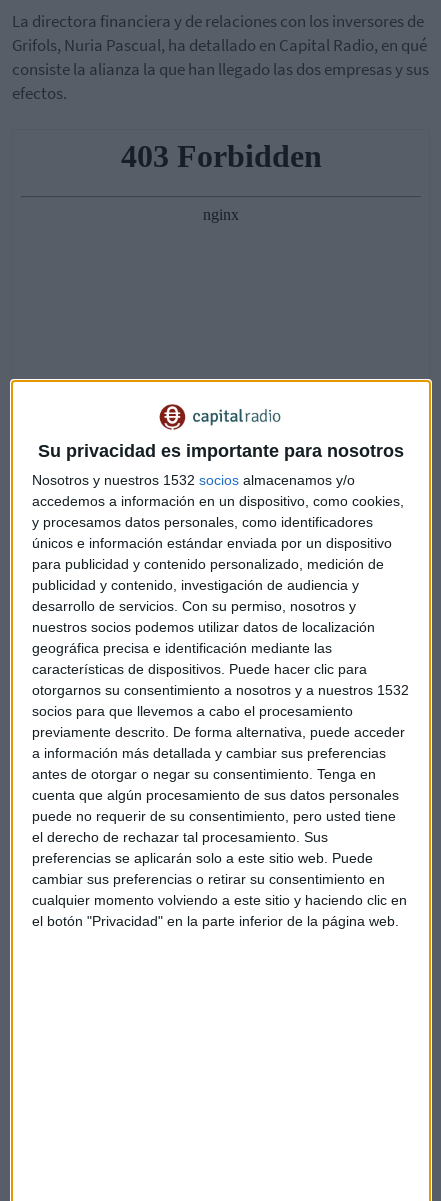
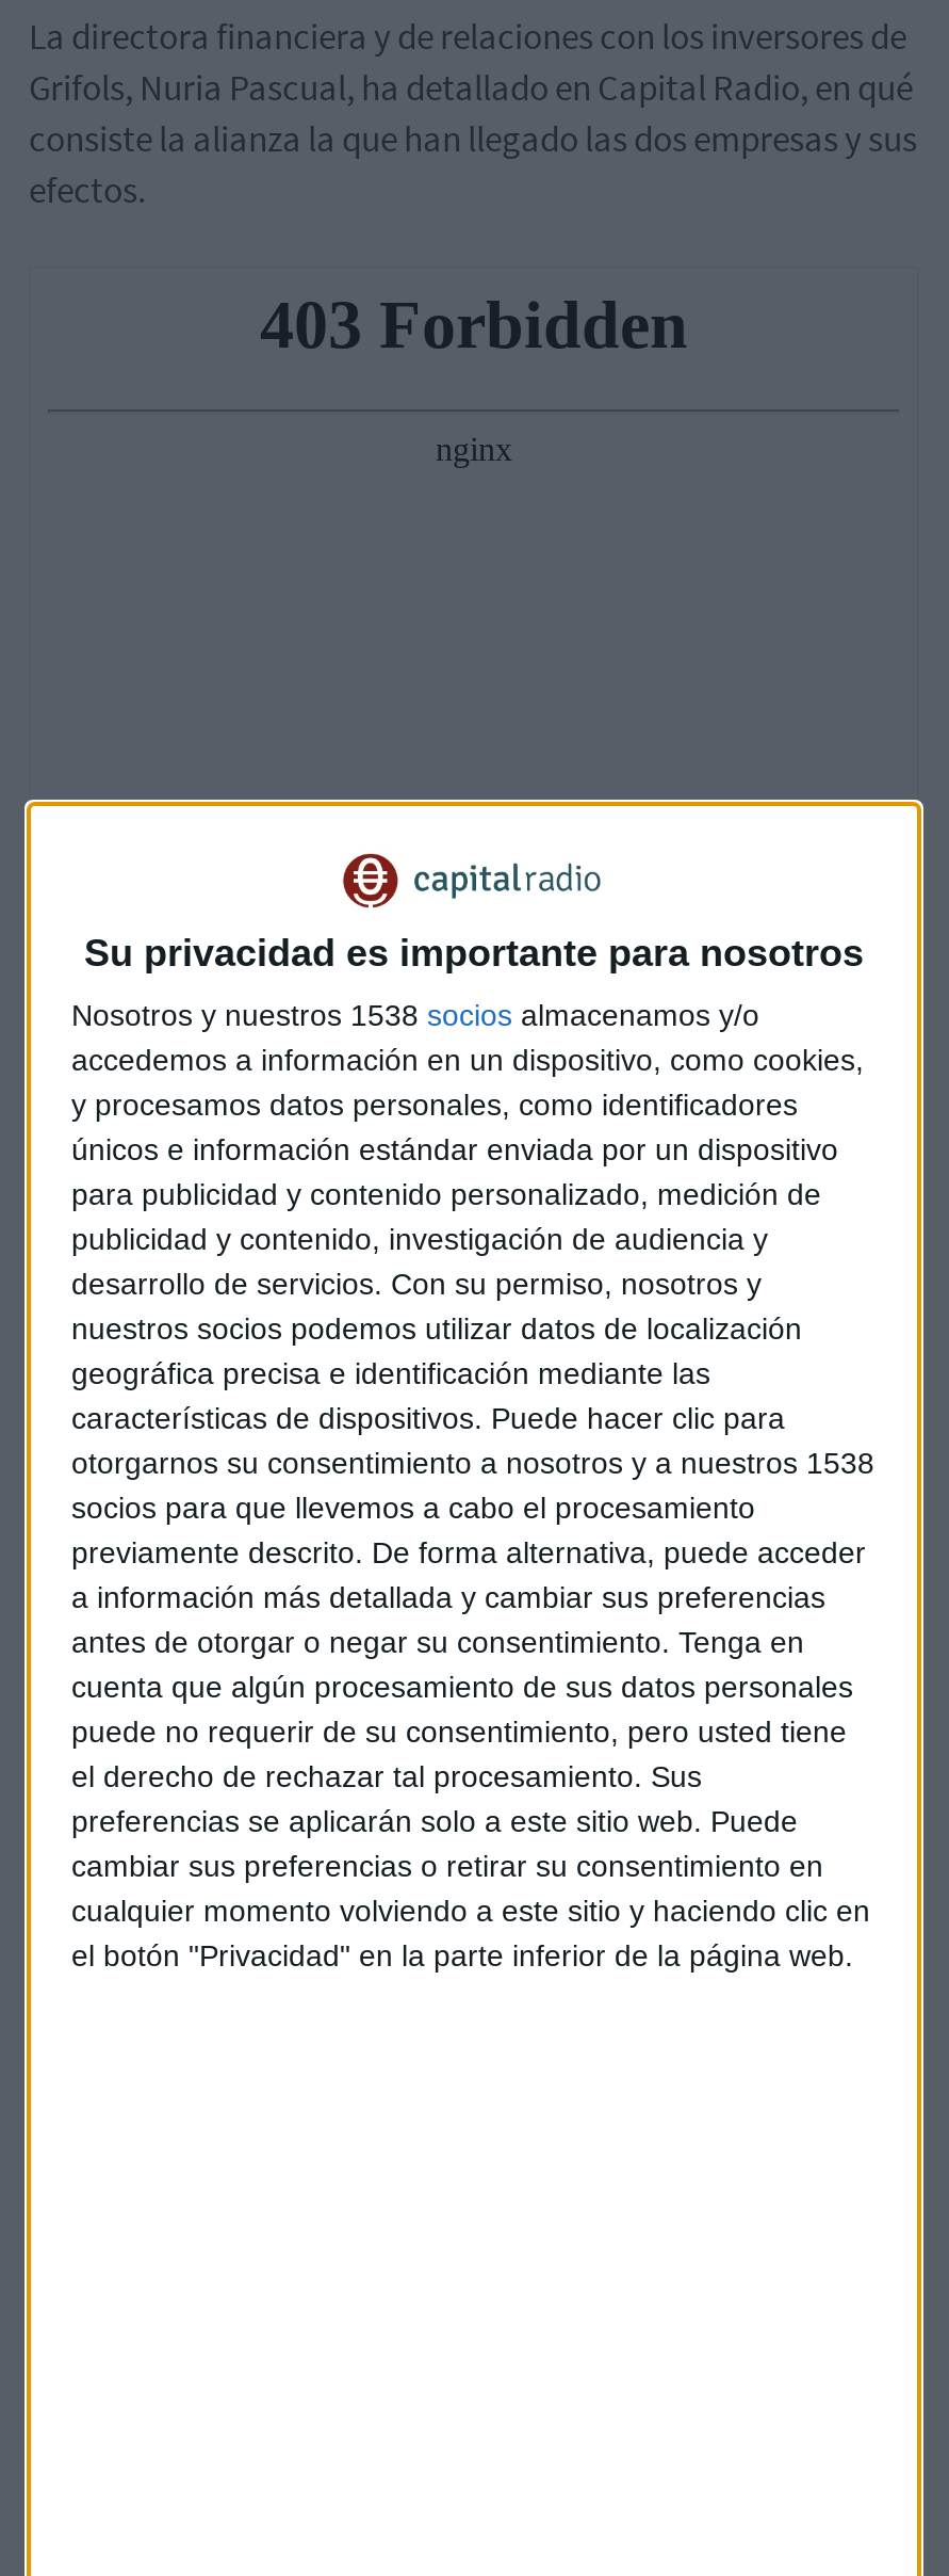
[32,472,355,488] Nosotros y nuestros 1532 socios almacenamos y/o -> [71,997,759,1031] Nosotros y nuestros 1538 socios almacenamos y/o
[32,682,409,698] otorgarnos su consentimiento a nosotros y a nuestros 1532 -> [71,1445,874,1479] otorgarnos su consentimiento a nosotros y a nuestros 1538

